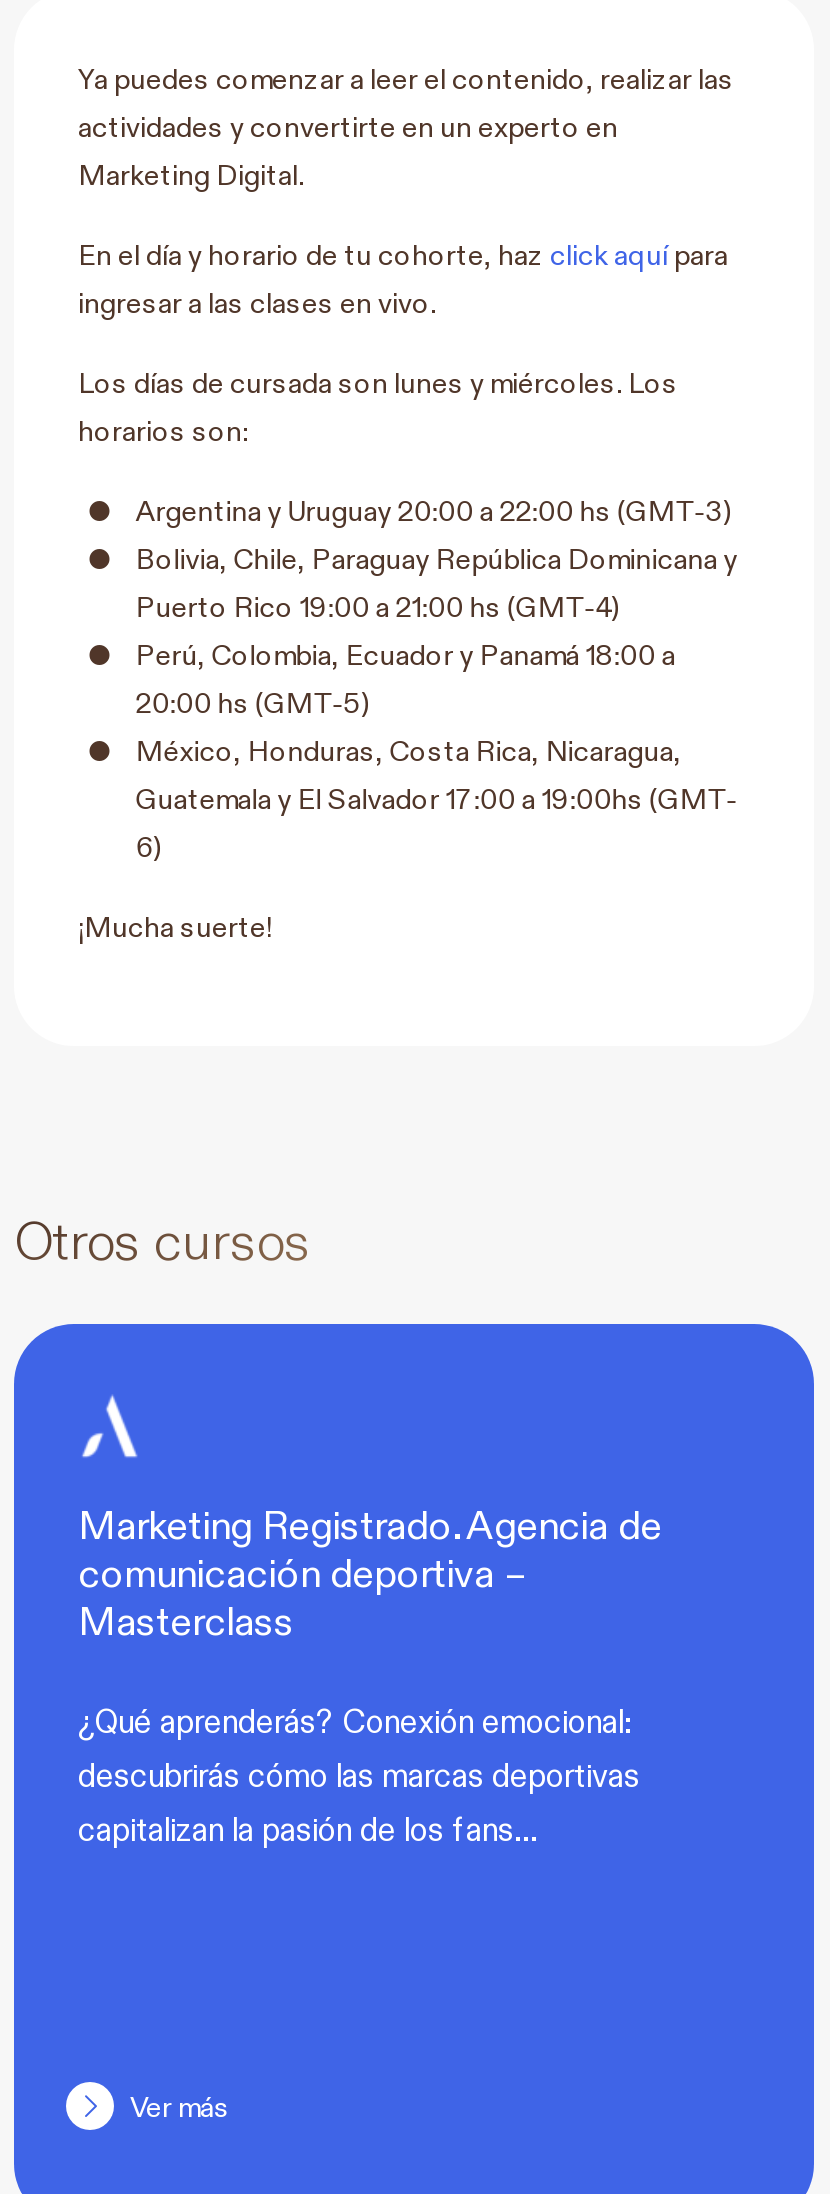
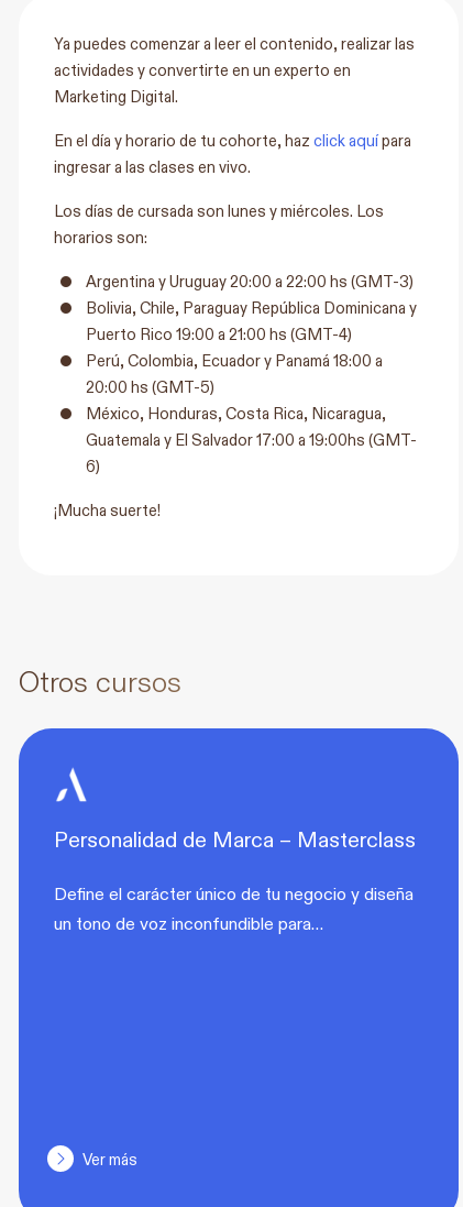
[78,1497,662,1647] Marketing Registrado. Agencia de | comunicación deportiva – | Masterclass -> [54,823,416,853] Personalidad de Marca – Masterclass
[78,1697,640,1851] ¿Qué aprenderás? Conexión emocional: | descubrirás cómo las marcas deportivas | capitalizan la pasión de los fans… -> [54,881,414,936] Define el carácter único de tu negocio y diseña | un tono de voz inconfundible para…

